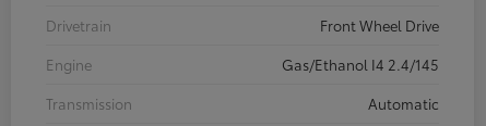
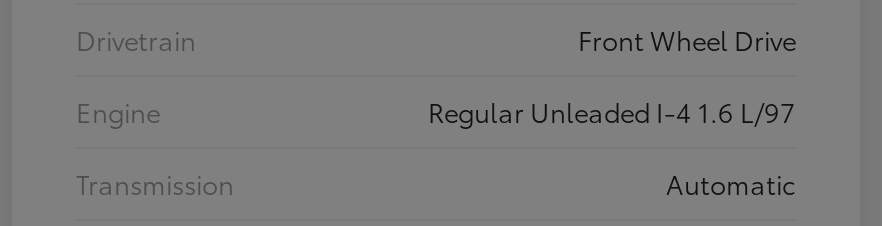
[282,54,439,74] Gas/Ethanol I4 2.4/145 -> [428,92,796,128] Regular Unleaded I-4 1.6 L/97

